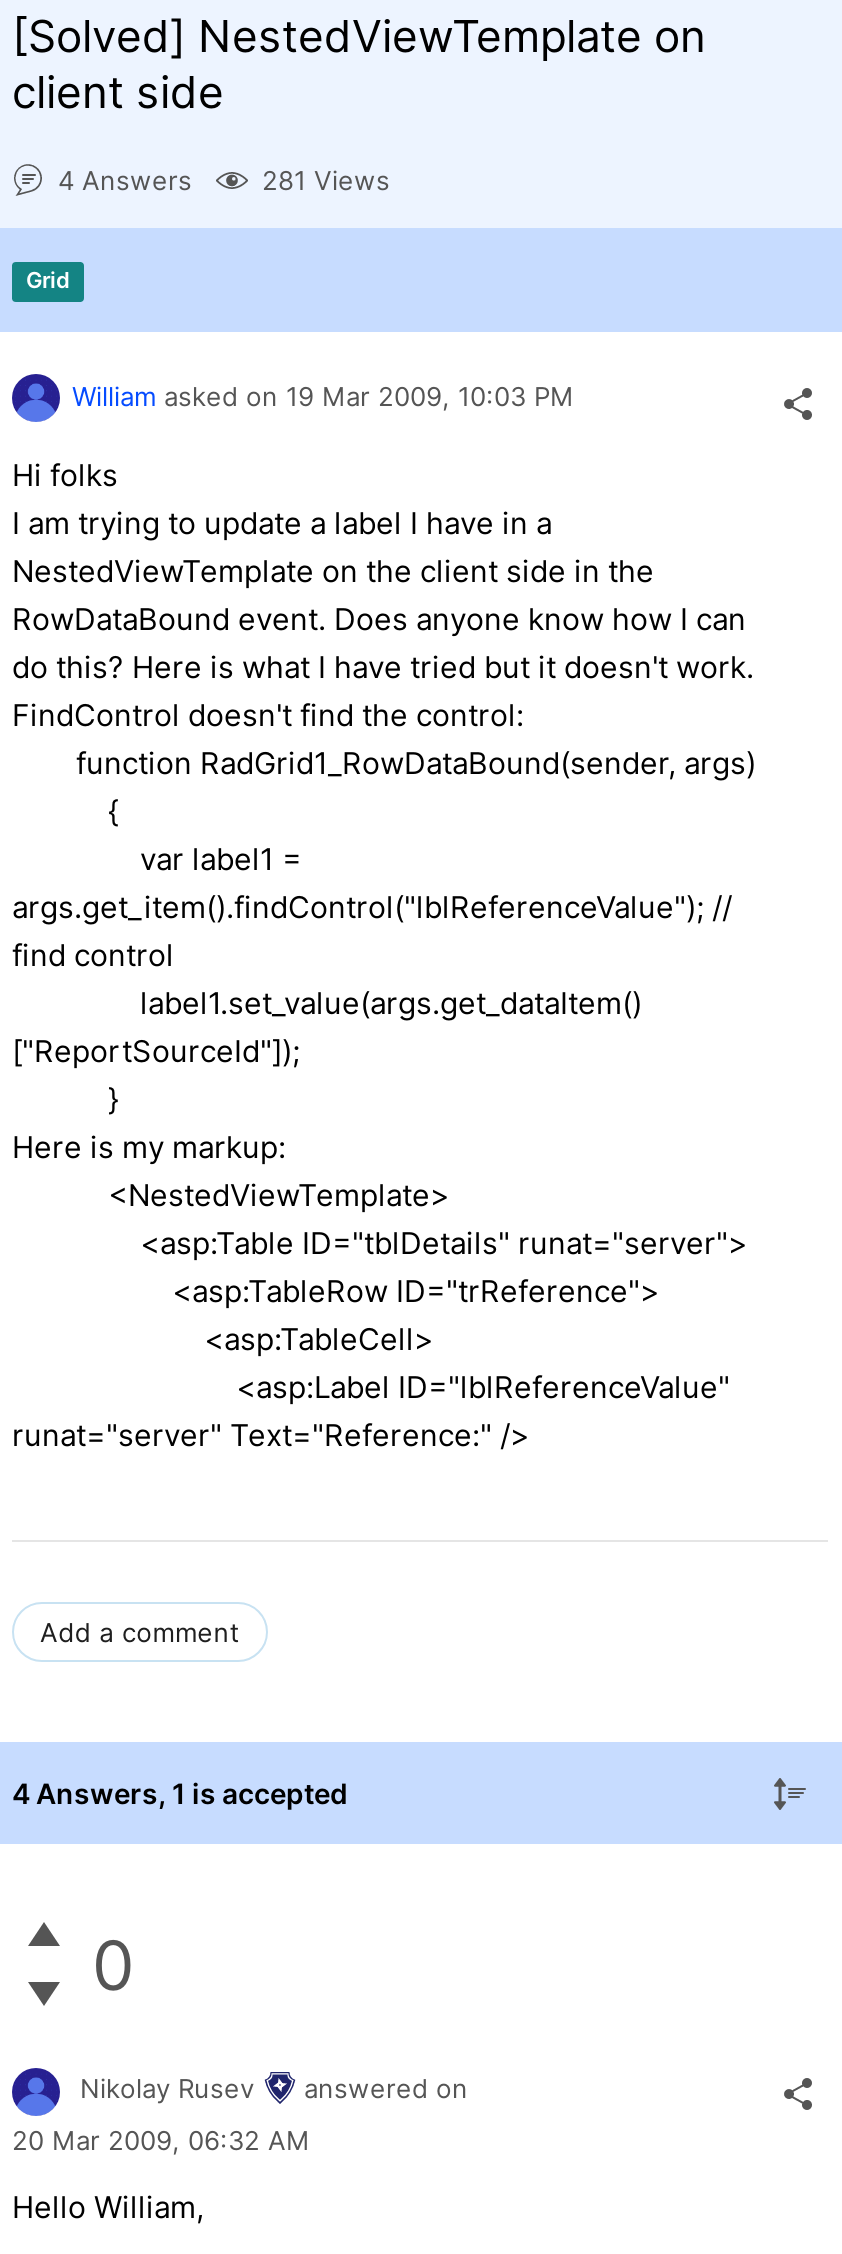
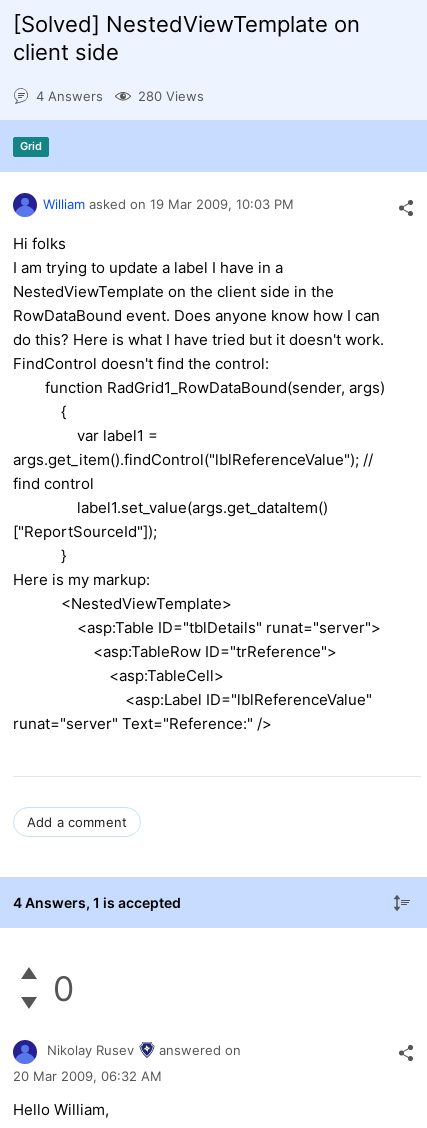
[262,165,390,197] 281 Views -> [138,88,204,104] 280 Views

